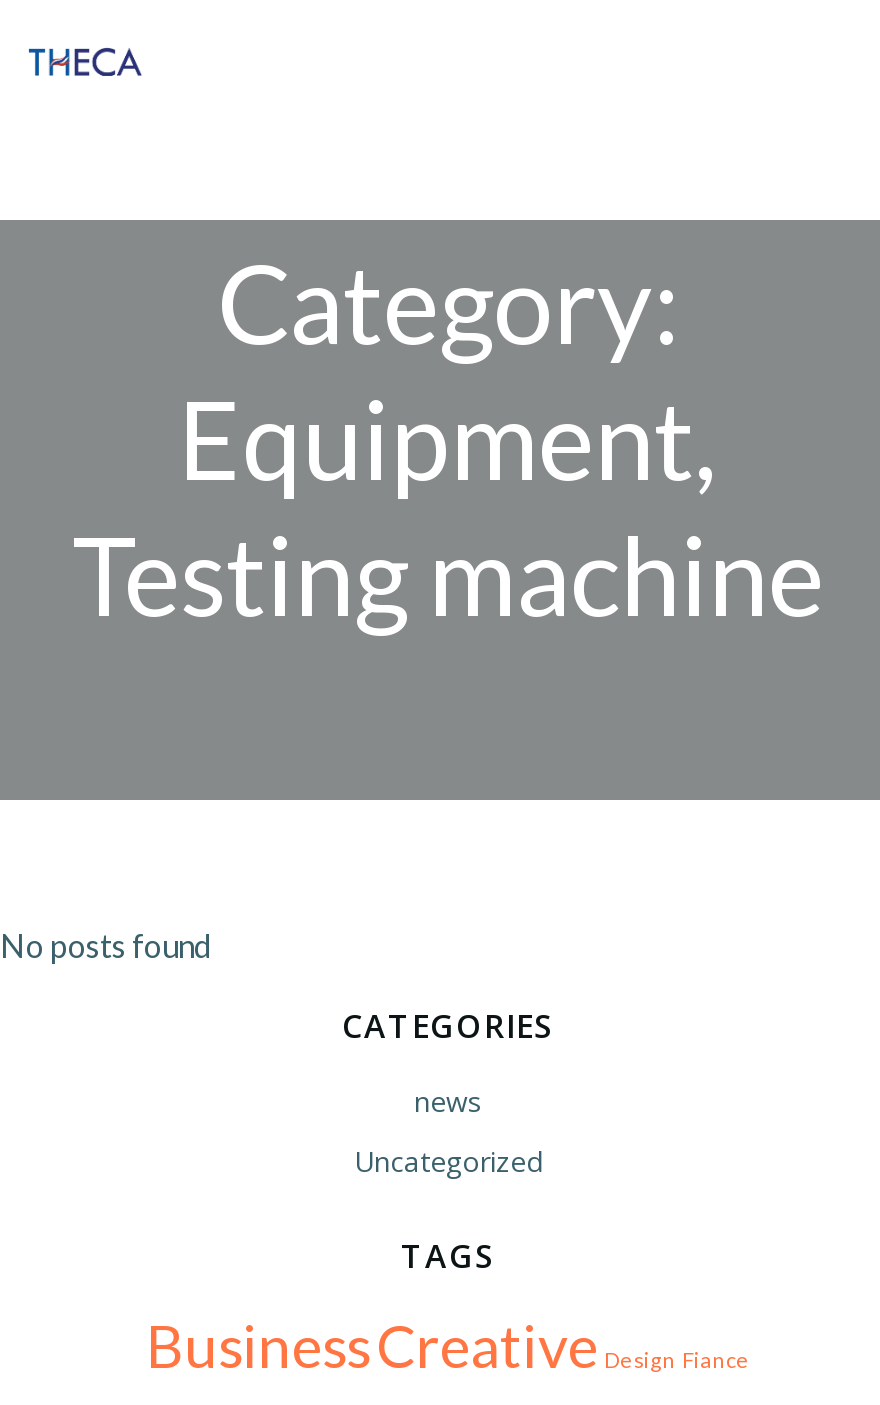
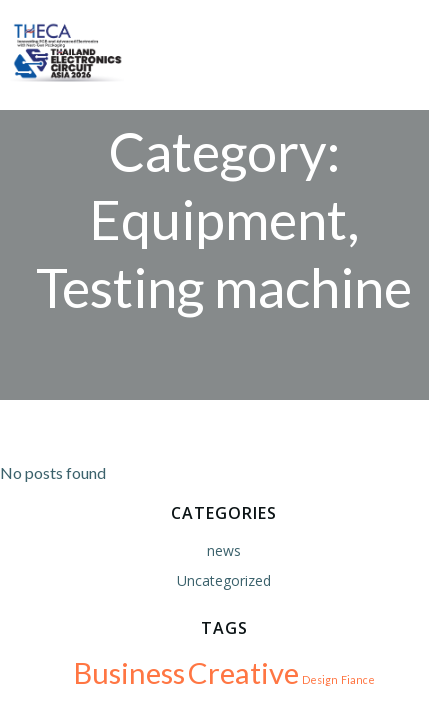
none -> [13,39,123,82] [image]

